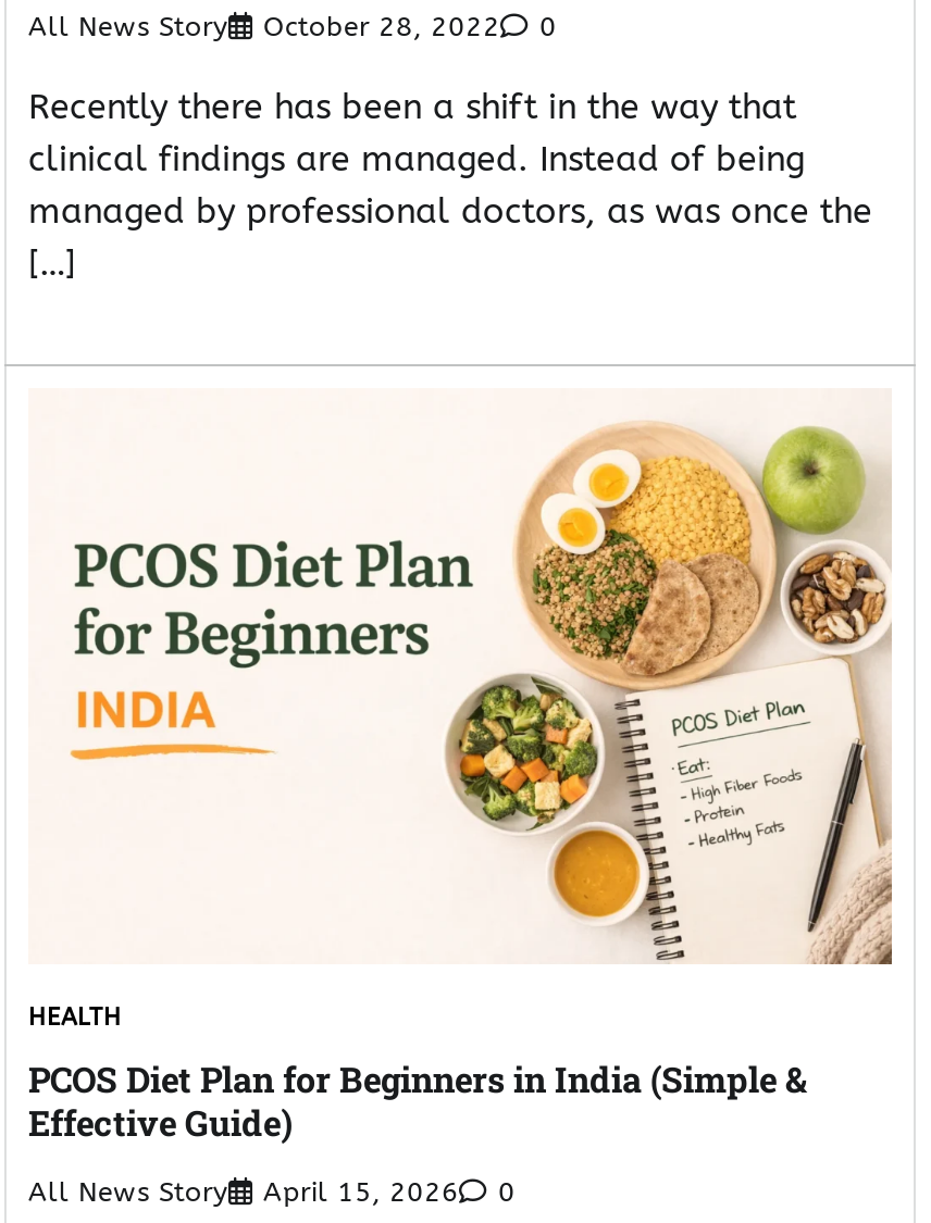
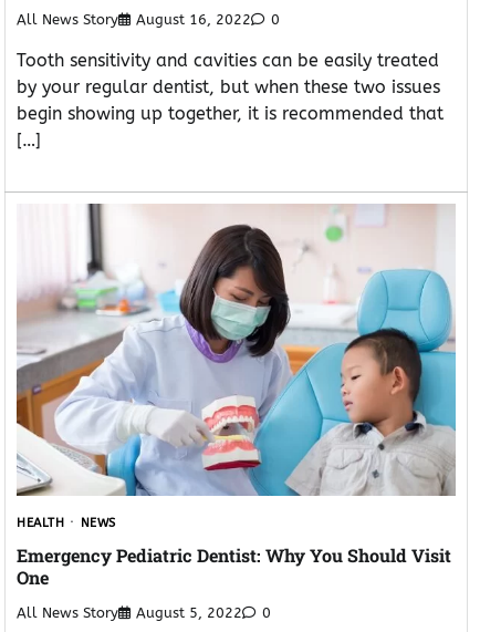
[28,10,557,43] All News Story October 28, 2022 0 -> [17,11,280,27] All News Story August 16, 2022 0
[28,86,872,232] Recently there has been a shift in the way that | clinical findings are managed. Instead of being | managed by professional doctors, as was once the -> [17,49,444,124] Tooth sensitivity and cavities can be easily treated | by your regular dentist, but when these two issues | begin showing up together, it is recommended that
[28,389,892,965] [image] -> [15,203,457,497] [image]
[28,1056,807,1145] PCOS Diet Plan for Beginners in India (Simple & | Effective Guide) -> [17,516,451,588] NEWS | Emergency Pediatric Dentist: Why You Should Visit | One
[28,1176,516,1209] All News Story April 15, 2026 0 -> [17,604,271,621] All News Story August 5, 2022 0

